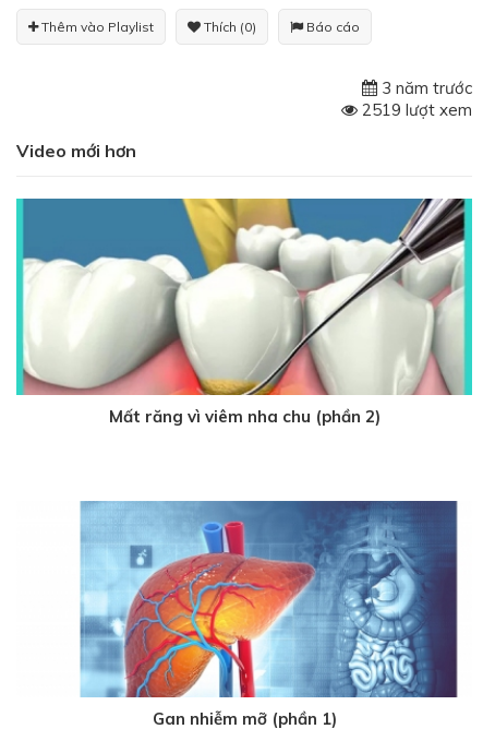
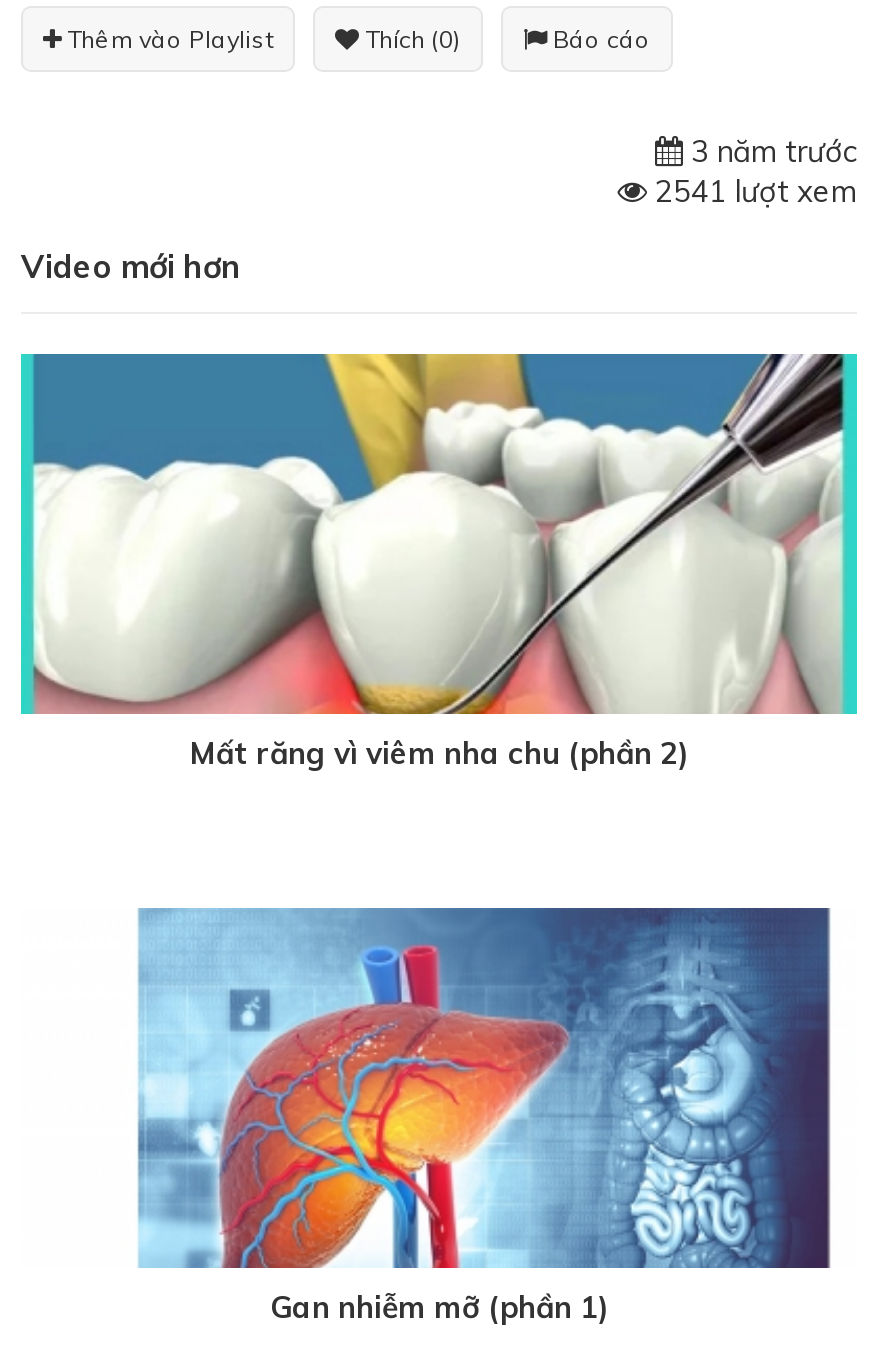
[358,99,472,120] 2519 lượt xem -> [647,172,857,210] 2541 lượt xem

